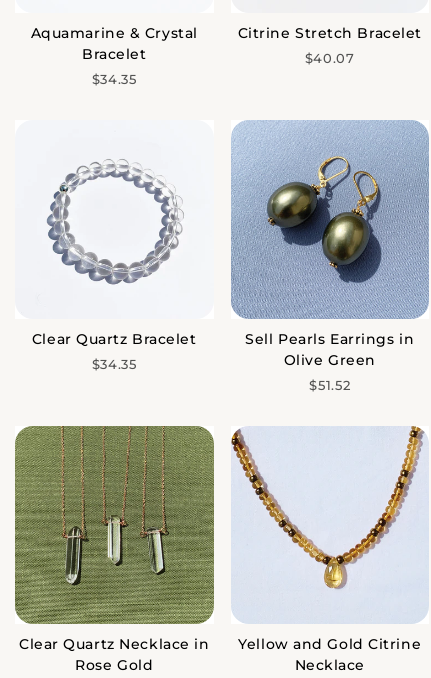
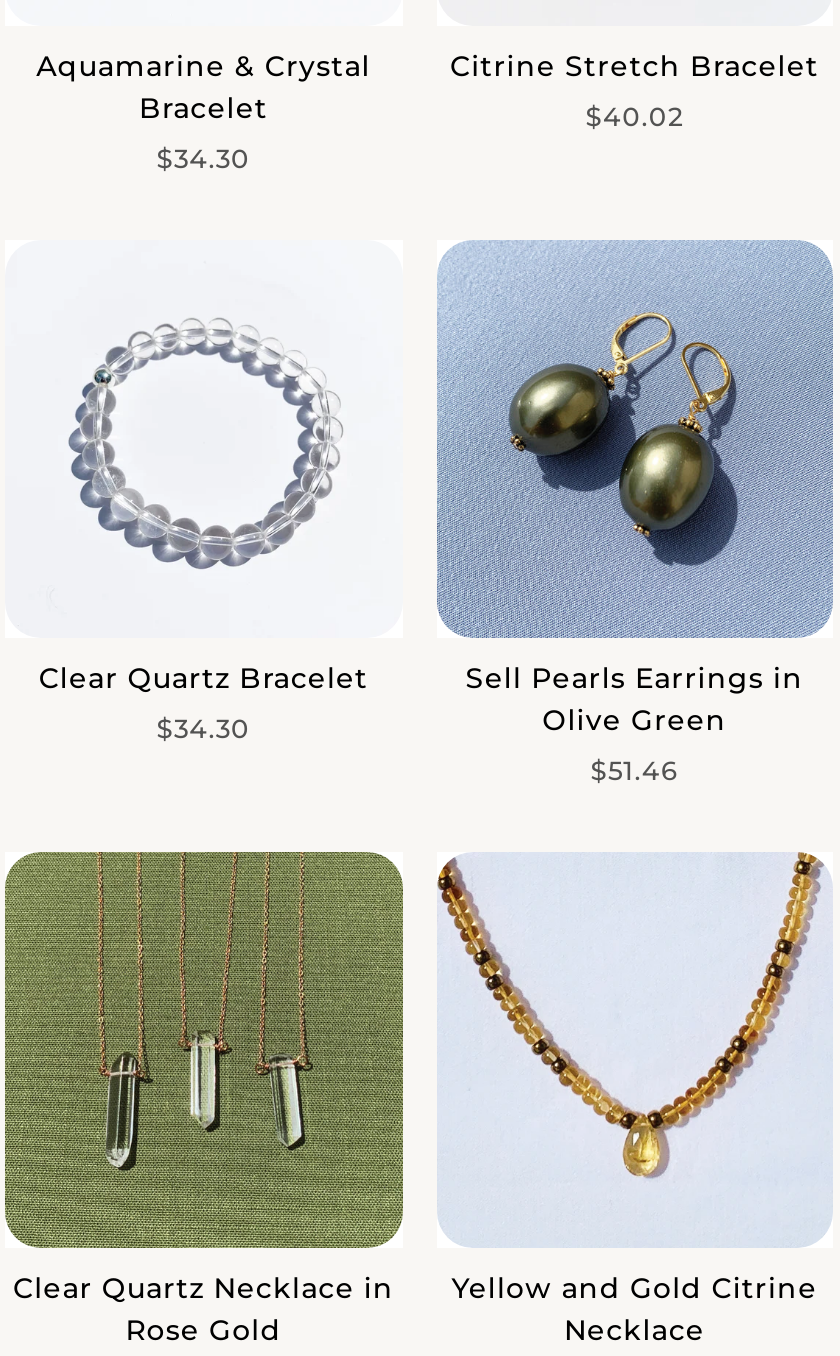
[305,50,355,66] $40.07 -> [586,100,683,132] $40.02
[92,71,137,87] $34.35 -> [157,142,250,174] $34.30
[92,356,137,372] $34.35 -> [157,711,250,743] $34.30
[309,377,350,393] $51.52 -> [591,753,678,785] $51.46

